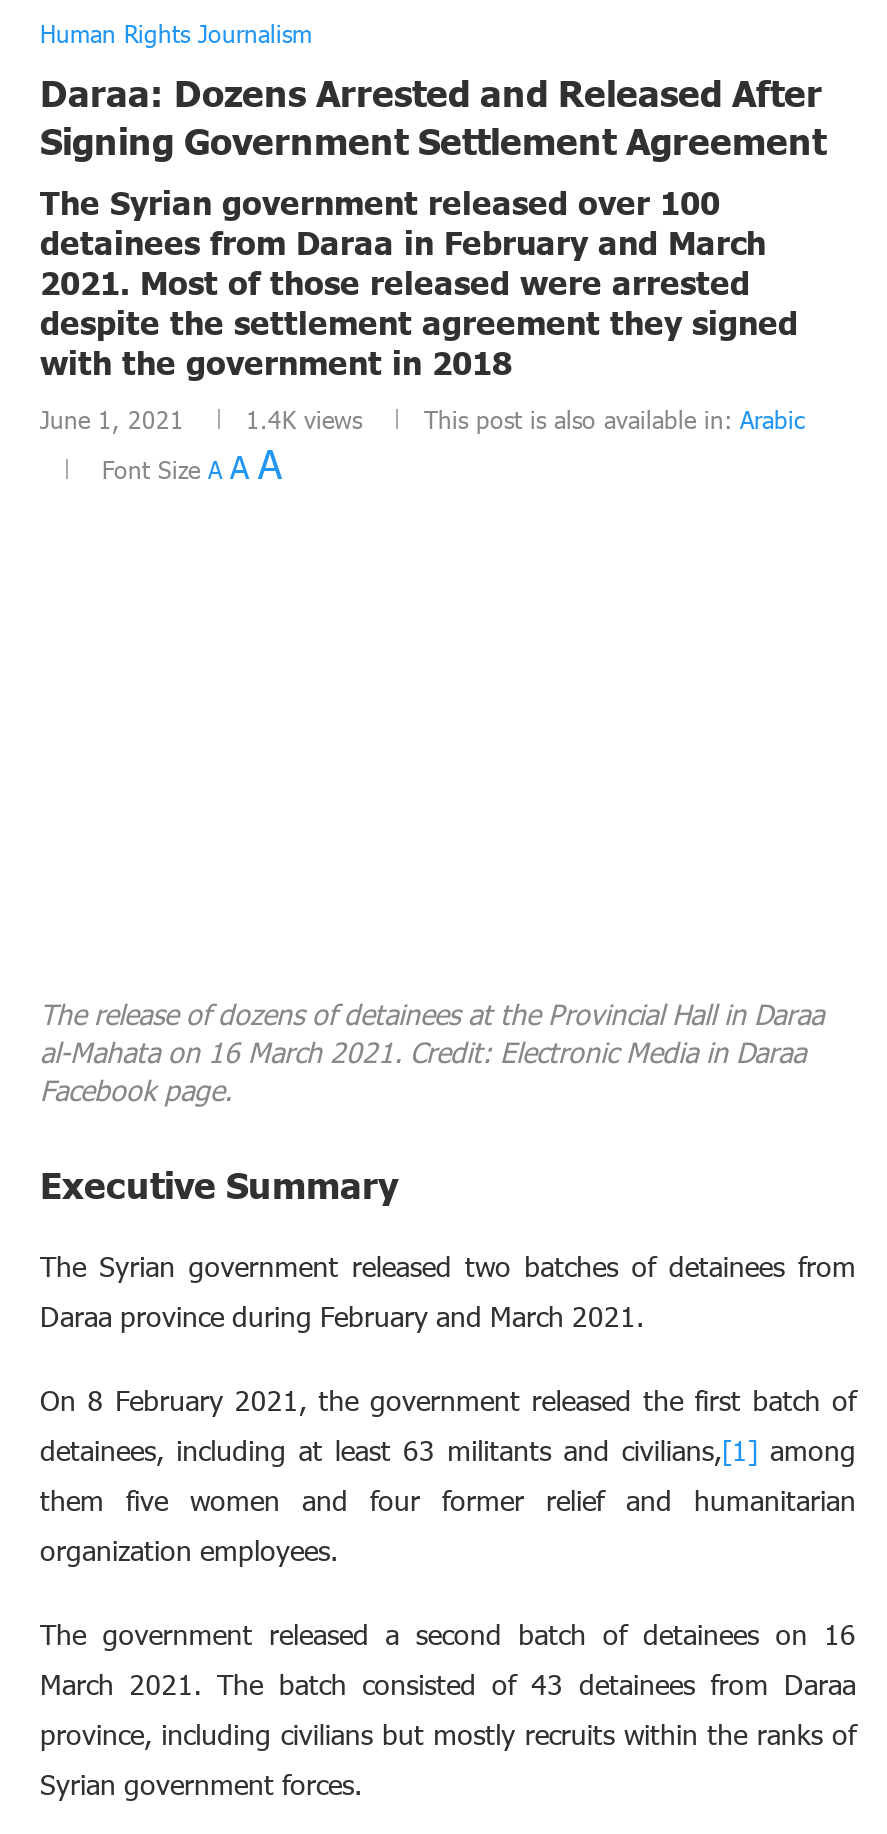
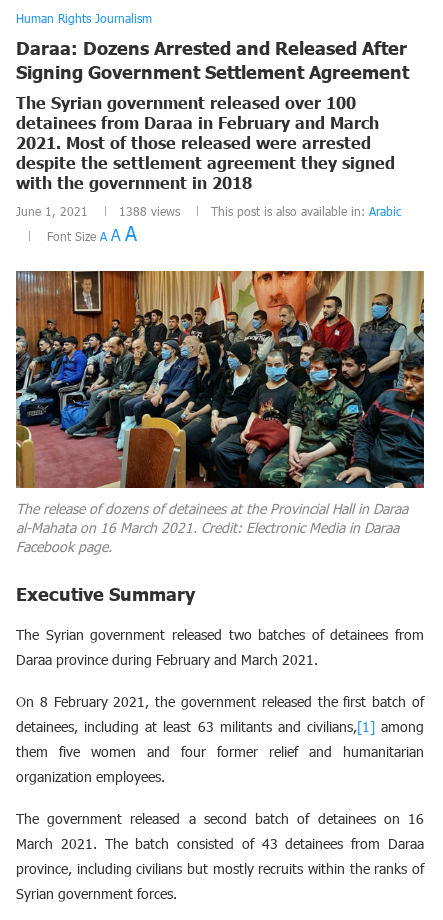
[40,404,806,436] June 1, 2021 1.4K views This post is also available in: Arabic -> [16,203,402,219] June 1, 2021 1388 views This post is also available in: Arabic
none -> [15,270,425,489] [image]

